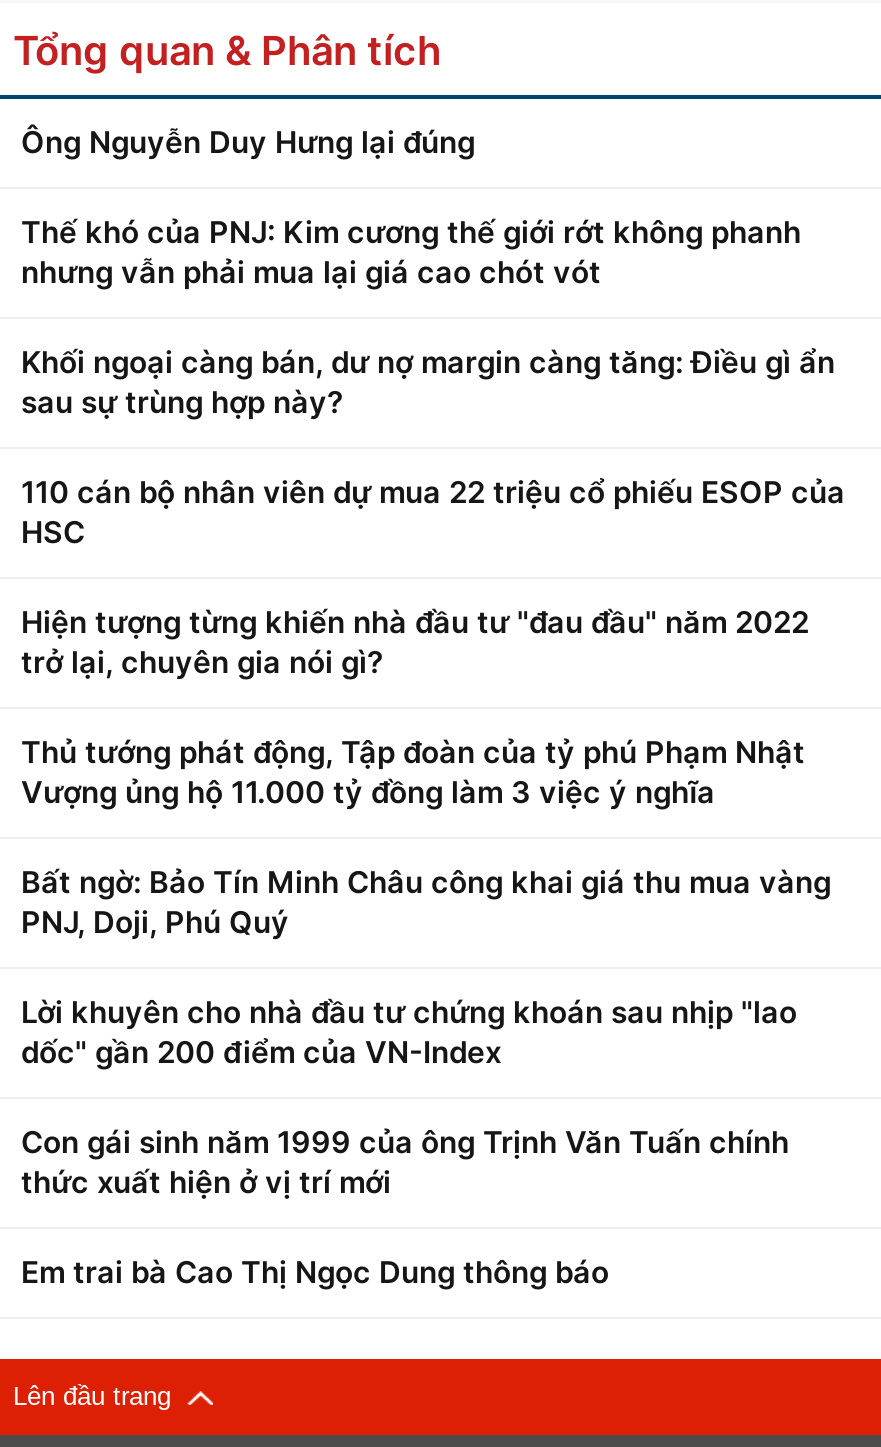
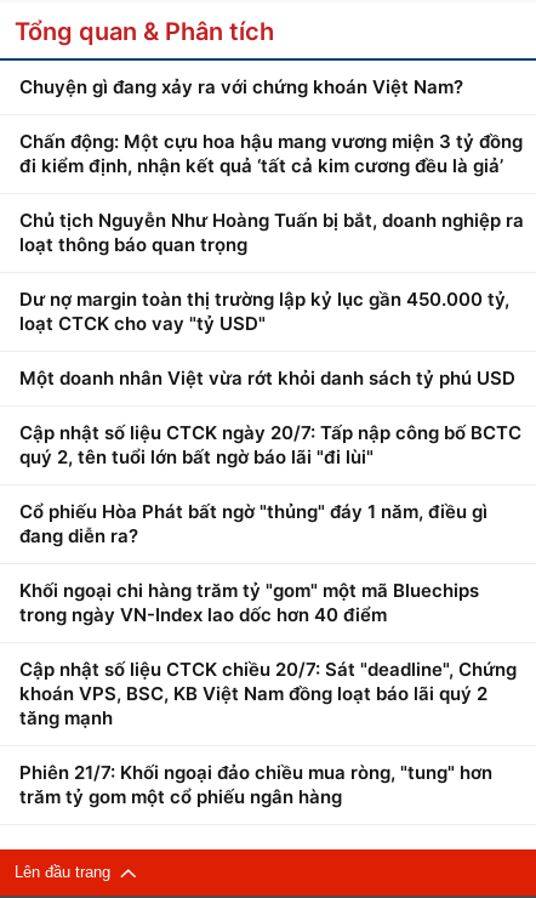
[21,123,475,161] Ông Nguyễn Duy Hưng lại đúng -> [19,75,463,98] Chuyện gì đang xảy ra với chứng khoán Việt Nam?
[21,213,801,291] Thế khó của PNJ: Kim cương thế giới rớt không phanh | nhưng vẫn phải mua lại giá cao chót vót -> [19,130,523,177] Chấn động: Một cựu hoa hậu mang vương miện 3 tỷ đồng | đi kiểm định, nhận kết quả ‘tất cả kim cương đều là giả’
[21,343,835,421] Khối ngoại càng bán, dư nợ margin càng tăng: Điều gì ẩn | sau sự trùng hợp này? -> [19,209,524,256] Chủ tịch Nguyễn Như Hoàng Tuấn bị bắt, doanh nghiệp ra | loạt thông báo quan trọng
[21,473,845,551] 110 cán bộ nhân viên dự mua 22 triệu cổ phiếu ESOP của | HSC -> [19,288,509,335] Dư nợ margin toàn thị trường lập kỷ lục gần 450.000 tỷ, | loạt CTCK cho vay "tỷ USD"
[21,603,809,681] Hiện tượng từng khiến nhà đầu tư "đau đầu" năm 2022 | trở lại, chuyên gia nói gì? -> [19,366,515,390] Một doanh nhân Việt vừa rớt khỏi danh sách tỷ phú USD
[21,733,805,811] Thủ tướng phát động, Tập đoàn của tỷ phú Phạm Nhật | Vượng ủng hộ 11.000 tỷ đồng làm 3 việc ý nghĩa -> [19,421,521,468] Cập nhật số liệu CTCK ngày 20/7: Tấp nập công bố BCTC | quý 2, tên tuổi lớn bất ngờ báo lãi "đi lùi"
[21,863,831,941] Bất ngờ: Bảo Tín Minh Châu công khai giá thu mua vàng | PNJ, Doji, Phú Quý -> [19,500,487,547] Cổ phiếu Hòa Phát bất ngờ "thủng" đáy 1 năm, điều gì | đang diễn ra?
[21,993,797,1071] Lời khuyên cho nhà đầu tư chứng khoán sau nhịp "lao | dốc" gần 200 điểm của VN-Index -> [19,579,479,626] Khối ngoại chi hàng trăm tỷ "gom" một mã Bluechips | trong ngày VN-Index lao dốc hơn 40 điểm
[21,1123,789,1201] Con gái sinh năm 1999 của ông Trịnh Văn Tuấn chính | thức xuất hiện ở vị trí mới -> [19,658,517,729] Cập nhật số liệu CTCK chiều 20/7: Sát "deadline", Chứng | khoán VPS, BSC, KB Việt Nam đồng loạt báo lãi quý 2 | tăng mạnh
[21,1253,609,1291] Em trai bà Cao Thị Ngọc Dung thông báo -> [19,761,492,808] Phiên 21/7: Khối ngoại đảo chiều mua ròng, "tung" hơn | trăm tỷ gom một cổ phiếu ngân hàng

